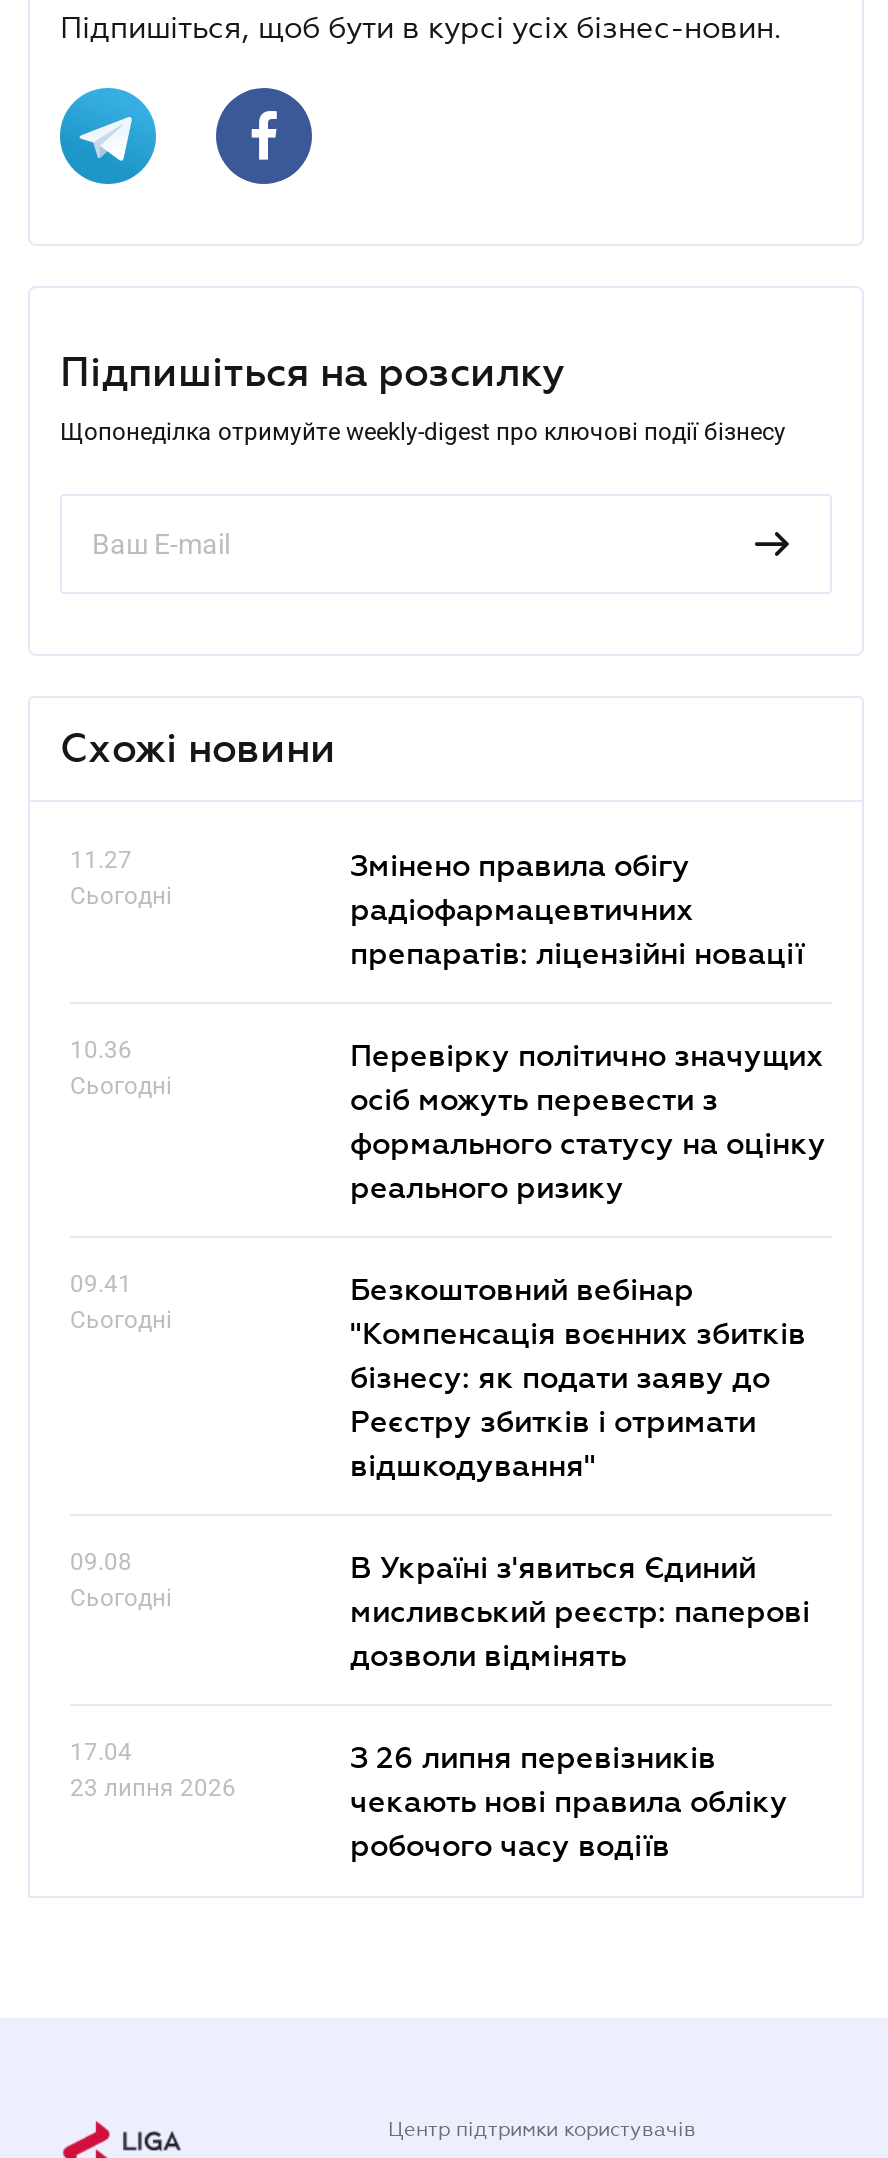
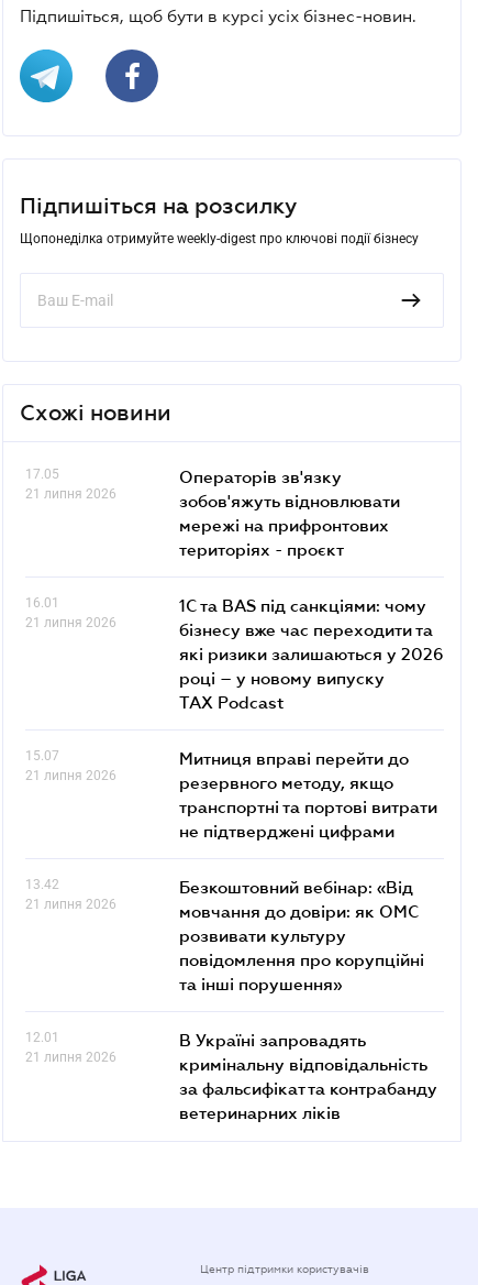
[70,845,172,909] 11.27 | Сьогодні -> [25,466,116,501] 17.05 | 21 липня 2026
[350,845,804,969] Змінено правила обігу | радіофармацевтичних | препаратів: ліцензійні новації -> [179,466,400,559] Операторів зв'язку | зобов'яжуть відновлювати | мережі на прифронтових | територіях - проєкт
[70,1035,172,1099] 10.36 | Сьогодні -> [25,595,116,630] 16.01 | 21 липня 2026
[350,1035,826,1203] Перевірку політично значущих | осіб можуть перевести з | формального статусу на оцінку | реального ризику -> [179,595,444,711] 1С та BAS під санкціями: чому | бізнесу вже час переходити та | які ризики залишаються у 2026 | році – у новому випуску | TAX Podcast
[70,1269,172,1333] 09.41 | Сьогодні -> [25,748,116,783] 15.07 | 21 липня 2026
[350,1269,806,1481] Безкоштовний вебінар | "Компенсація воєнних збитків | бізнесу: як подати заяву до | Реєстру збитків і отримати | відшкодування" -> [179,748,437,840] Митниця вправі перейти до | резервного методу, якщо | транспортні та портові витрати | не підтверджені цифрами
[70,1547,172,1611] 09.08 | Сьогодні -> [25,877,116,912] 13.42 | 21 липня 2026
[350,1547,810,1671] В Україні з'явиться Єдиний | мисливський реєстр: паперові | дозволи відмінять -> [179,877,424,993] Безкоштовний вебінар: «Від | мовчання до довіри: як ОМС | розвивати культуру | повідомлення про корупційні | та інші порушення»
[70,1737,236,1801] 17.04 | 23 липня 2026 -> [25,1029,116,1065] 12.01 | 21 липня 2026
[350,1737,788,1861] З 26 липня перевізників | чекають нові правила обліку | робочого часу водіїв -> [179,1029,437,1122] В Україні запровадять | кримінальну відповідальність | за фальсифікат та контрабанду | ветеринарних ліків

